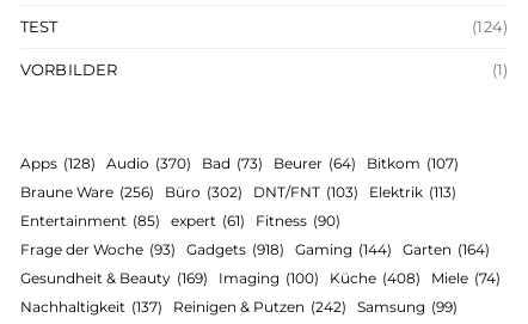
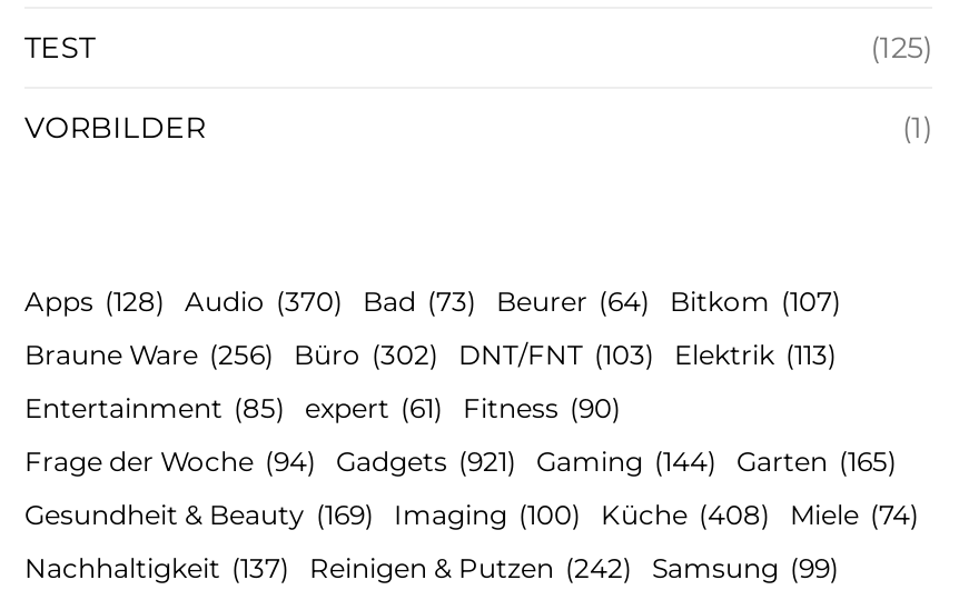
[472,16,508,36] (124) -> [870,28,932,64] (125)
[20,240,490,258] Frage der Woche (93) Gadgets (918) Gaming (144) Garten (164) -> [24,444,897,477] Frage der Woche (94) Gadgets (921) Gaming (144) Garten (165)

